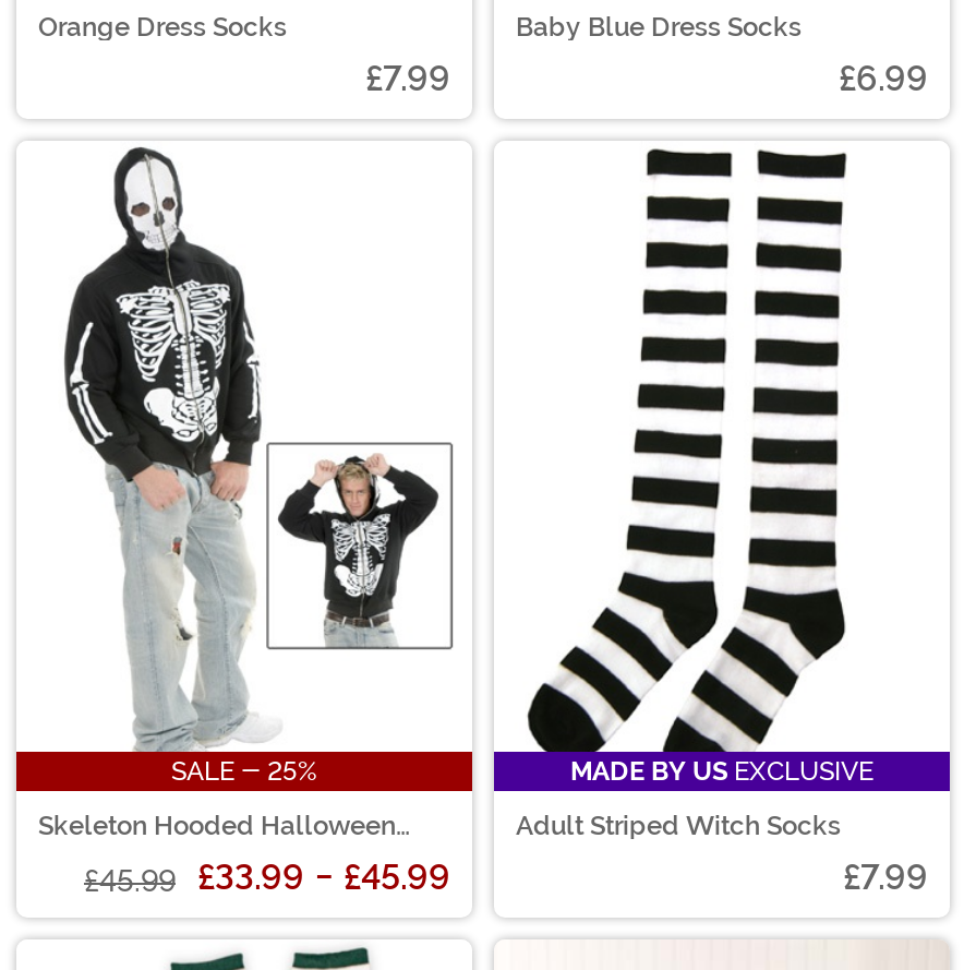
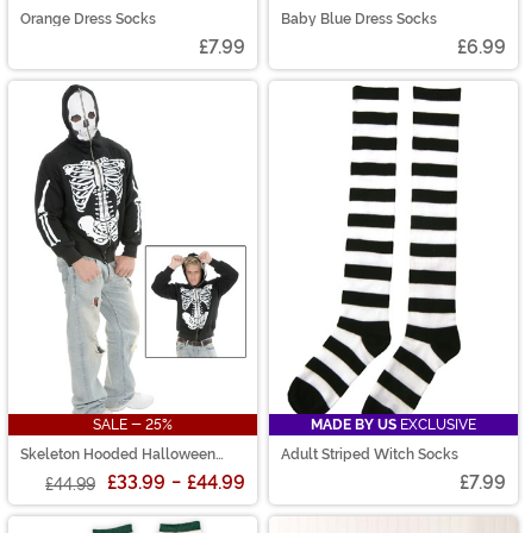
[84,863,176,898] £45.99 -> [45,475,95,494] £44.99
[197,857,450,898] £33.99 - £45.99 -> [107,471,245,494] £33.99 - £44.99

